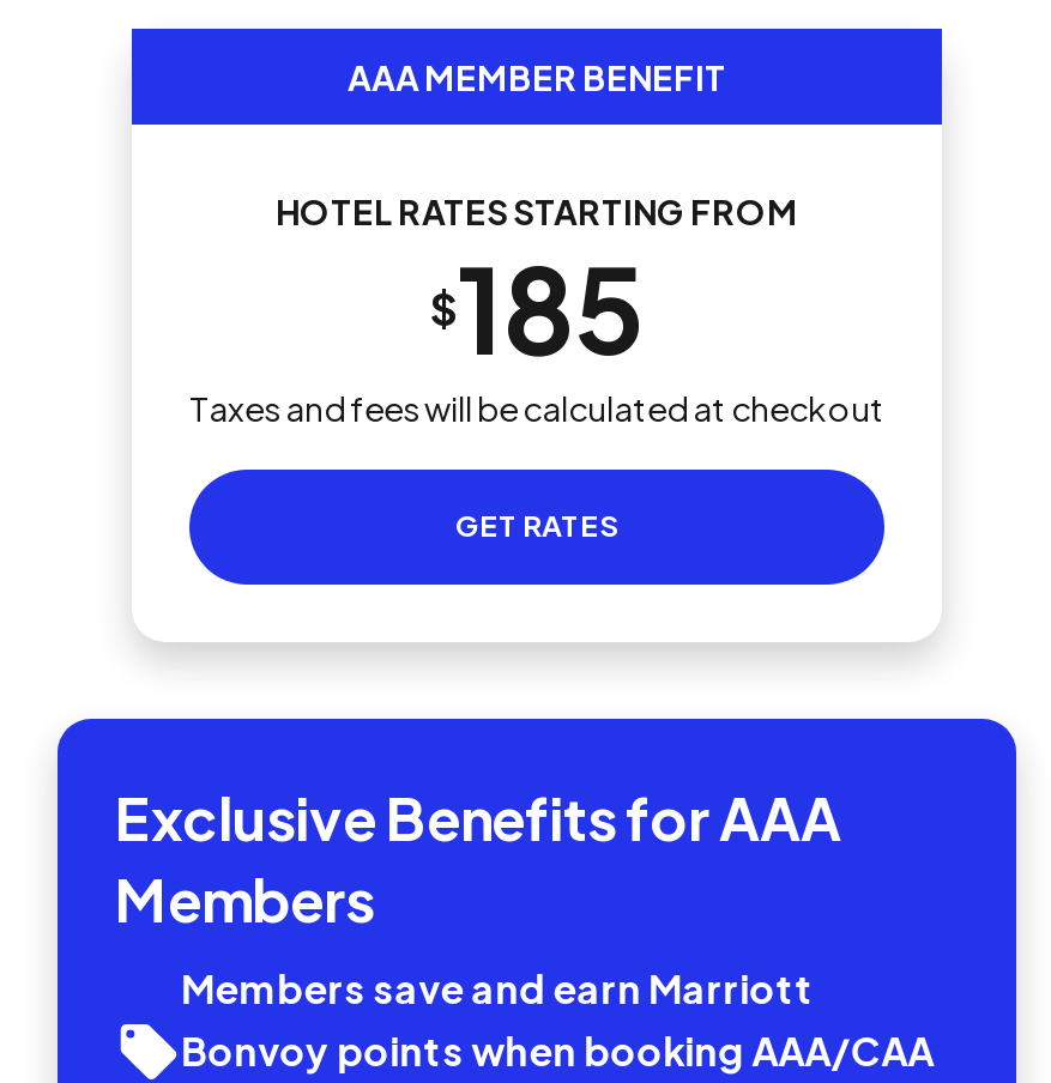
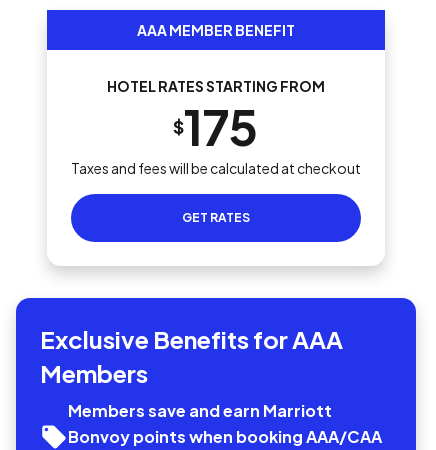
[430,235,644,381] $185 -> [173,96,258,157] $175

